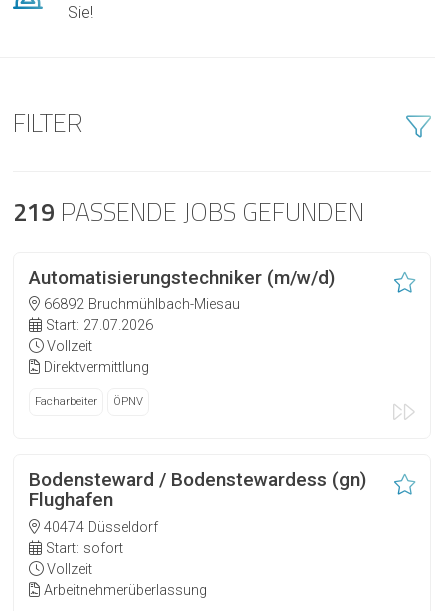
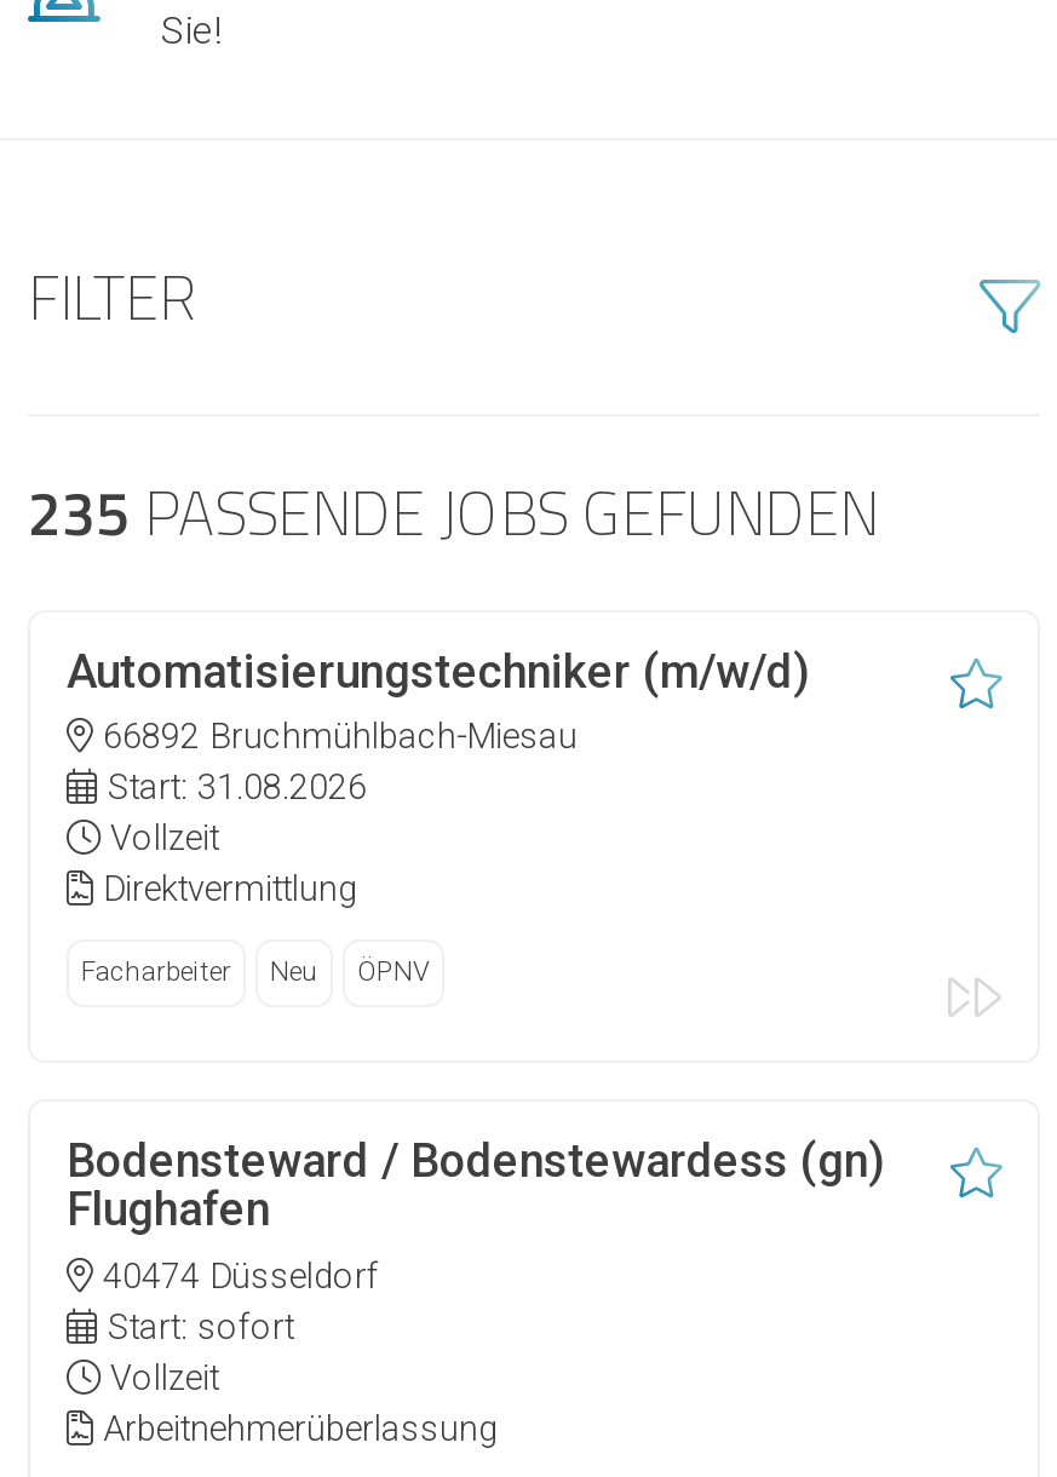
[13,192,364,231] 219 PASSENDE JOBS GEFUNDEN -> [28,464,878,559] 235 PASSENDE JOBS GEFUNDEN
[42,317,153,334] Start: 27.07.2026 -> [98,768,367,809] Start: 31.08.2026
none -> [270,957,318,988] Neu

